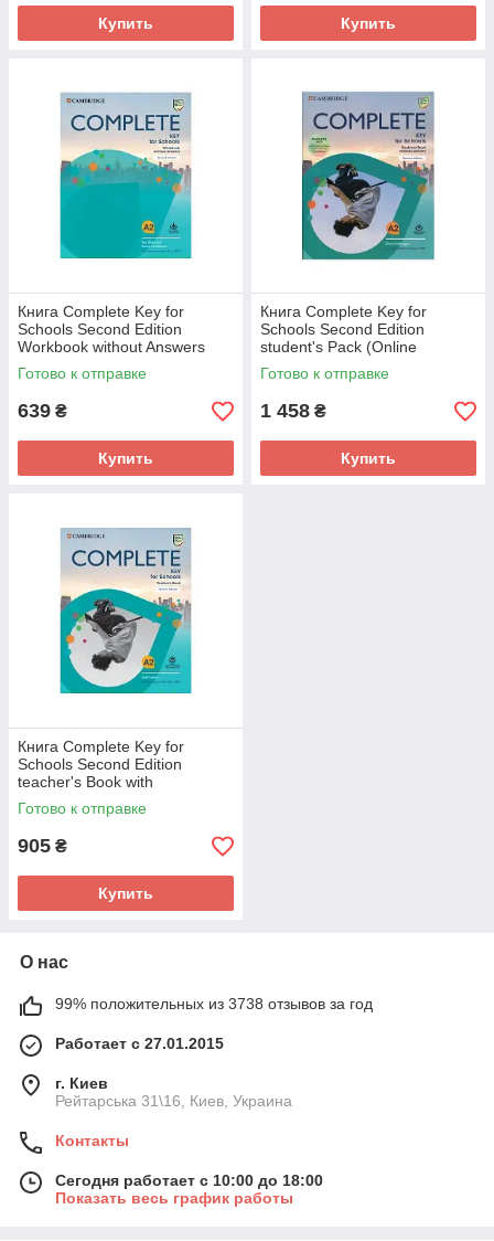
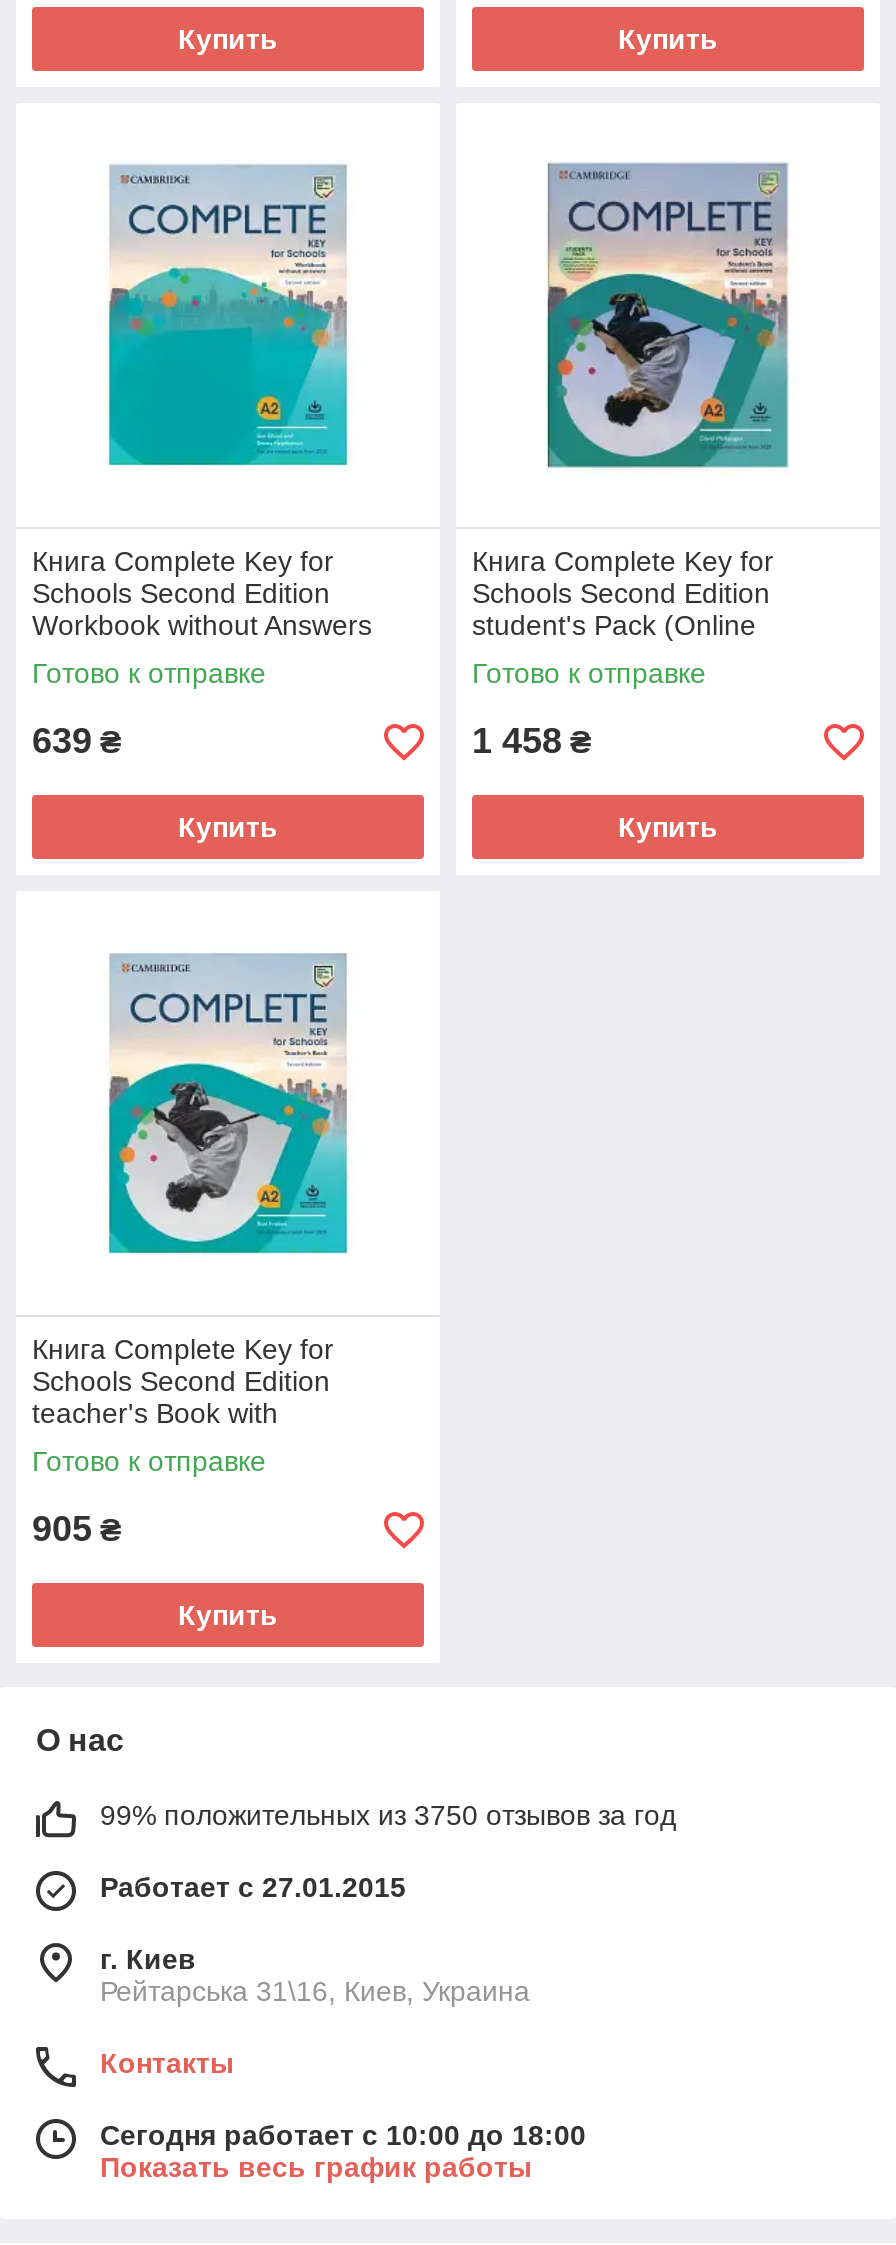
[55,995,373,1012] 99% положительных из 3738 отзывов за год -> [100,1799,676,1831] 99% положительных из 3750 отзывов за год

